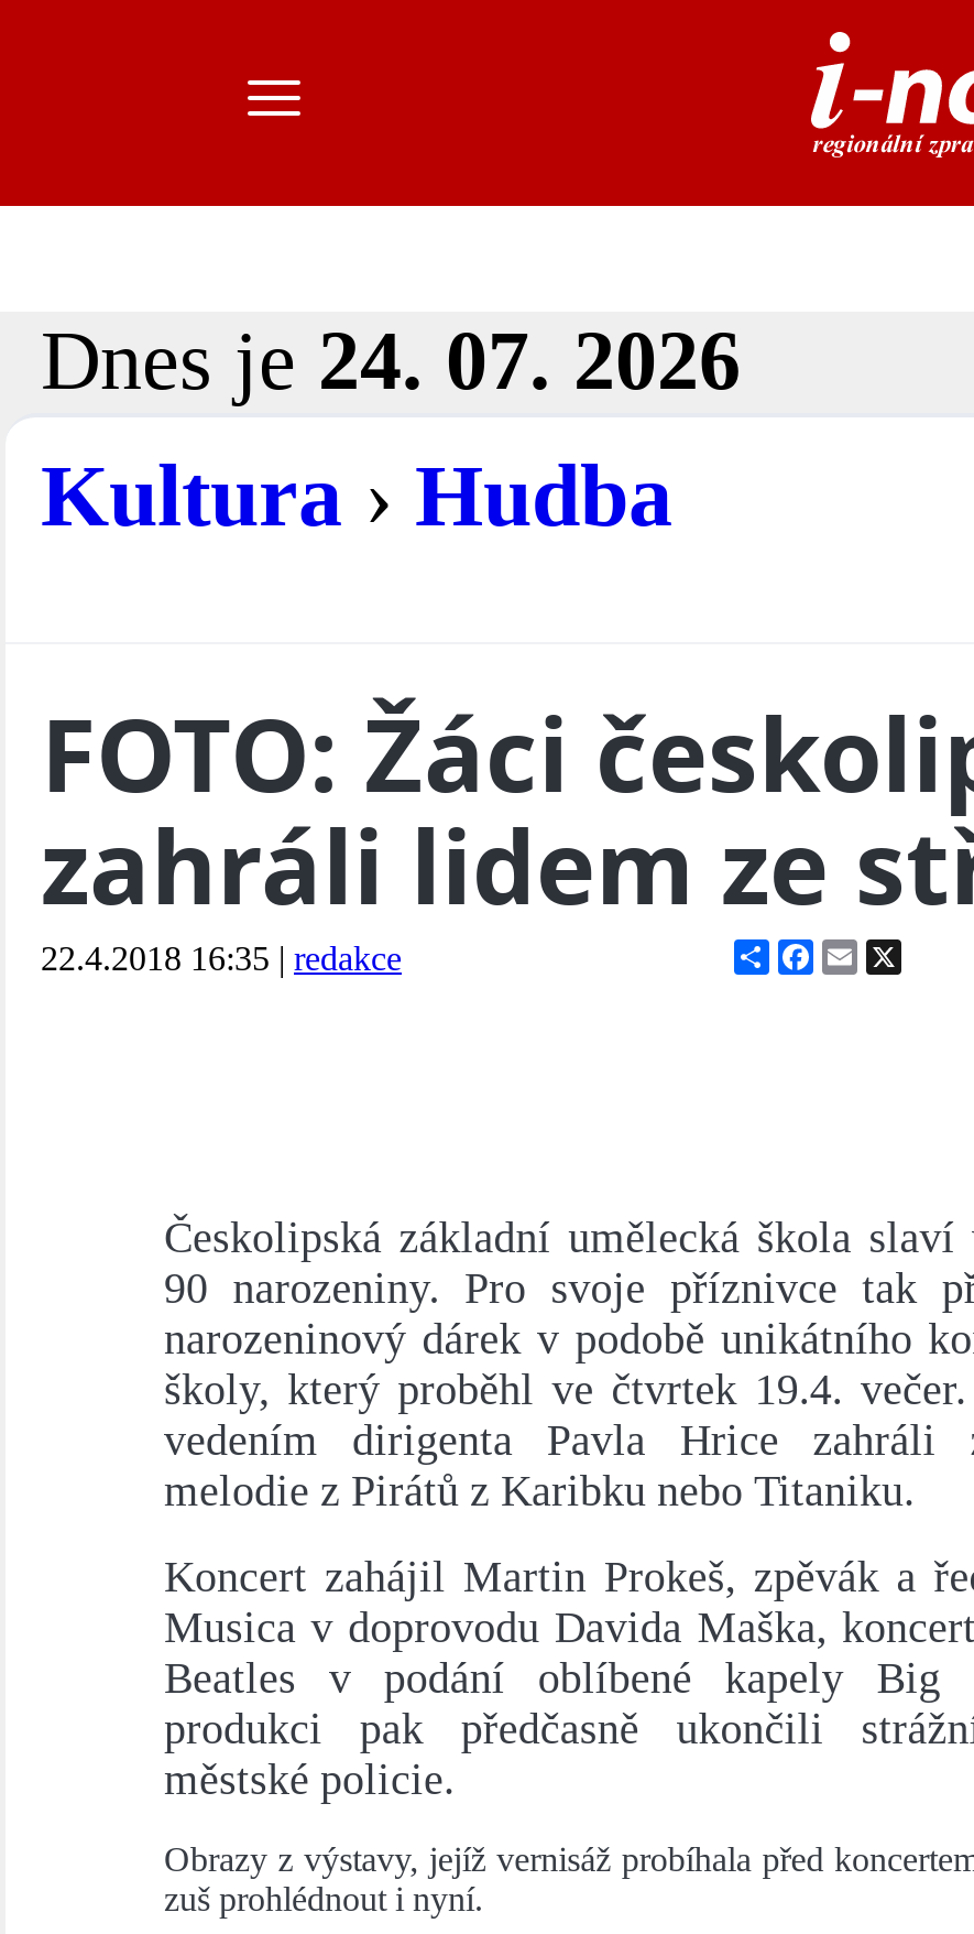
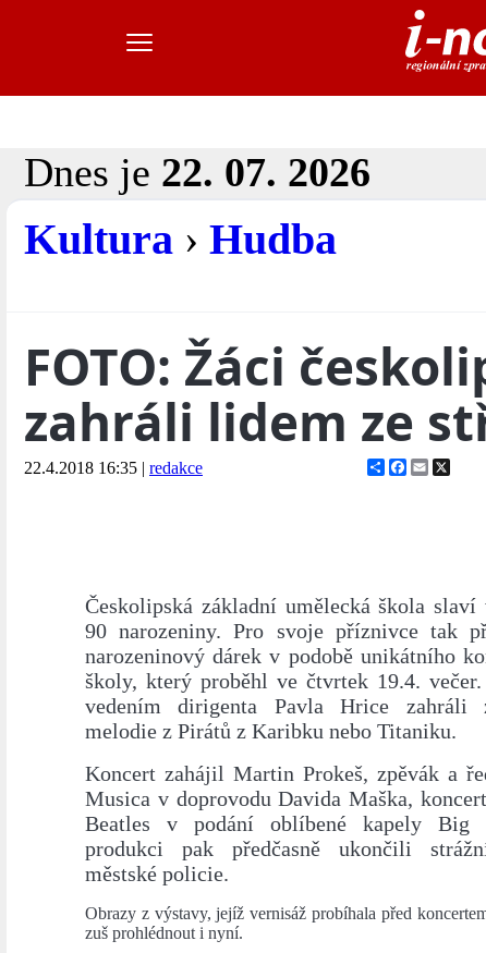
[41,315,741,407] Dnes je 24. 07. 2026 -> [24,150,370,195] Dnes je 22. 07. 2026

